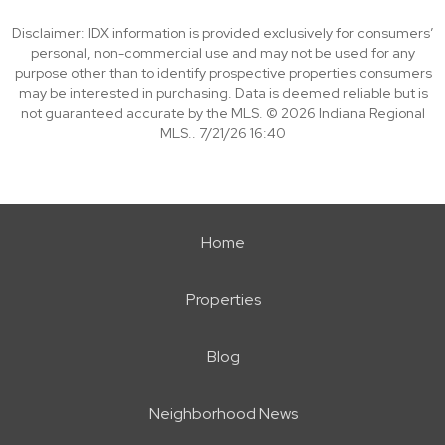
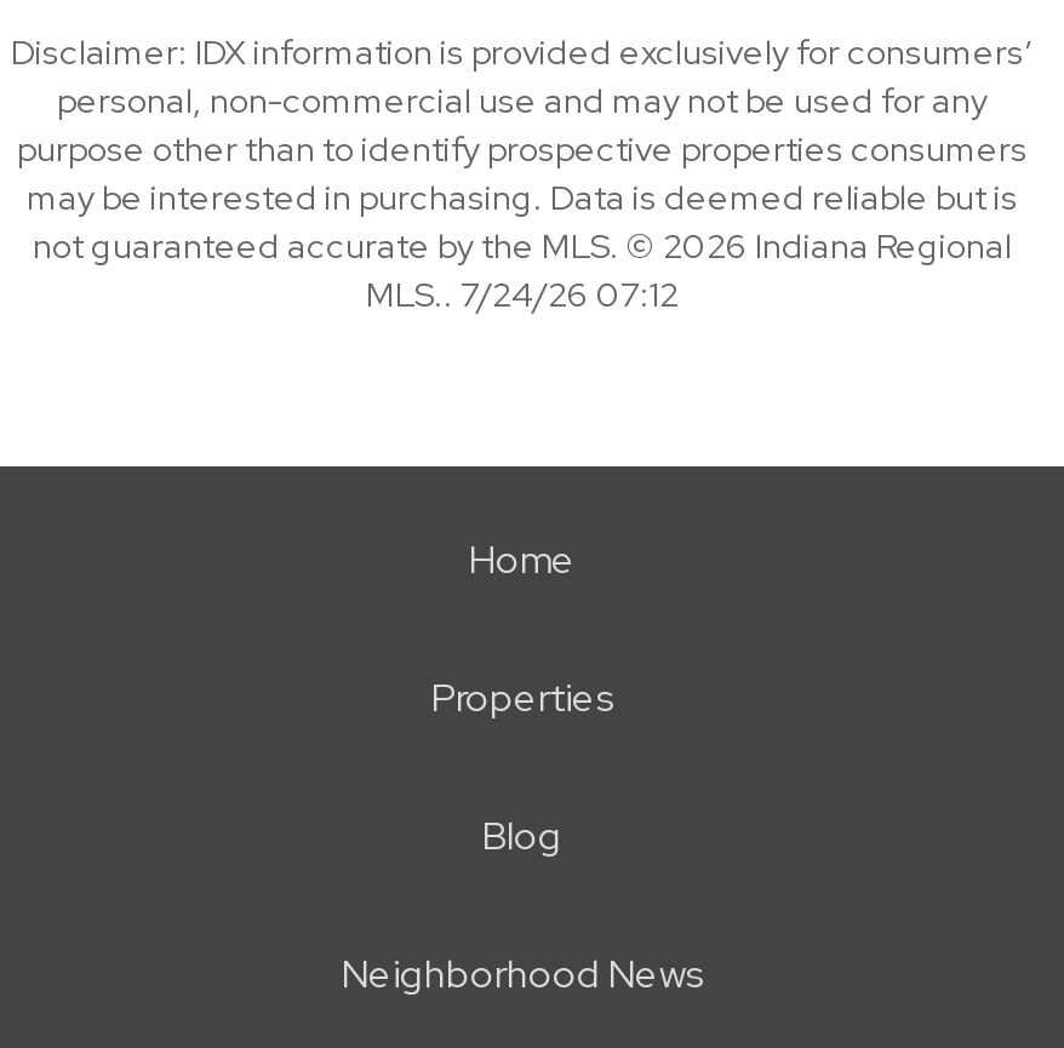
[160,124,286,142] MLS.. 7/21/26 16:40 -> [366,273,679,316] MLS.. 7/24/26 07:12

